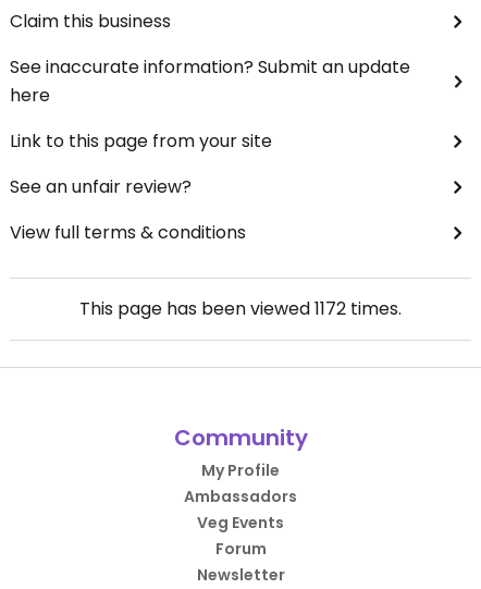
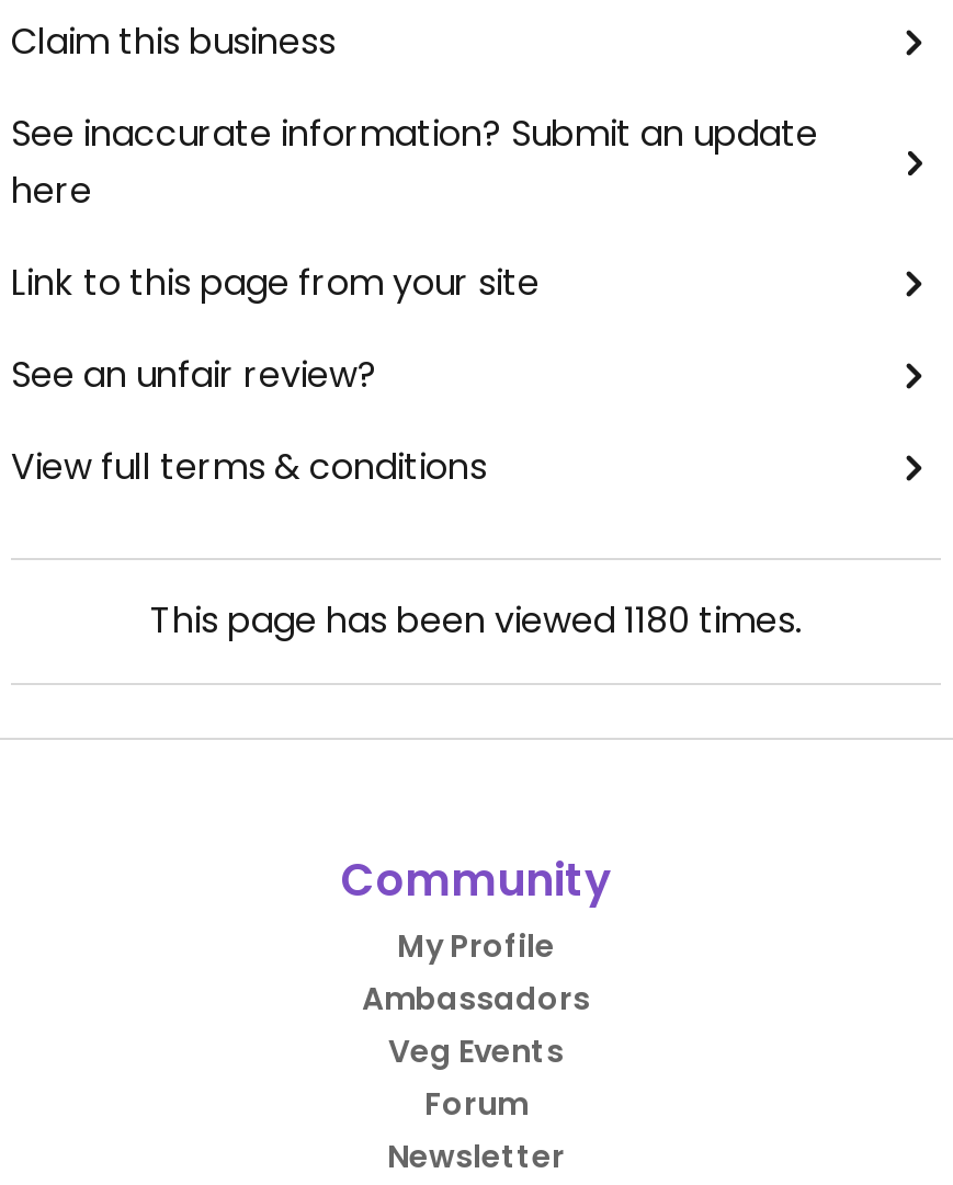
[79,296,402,321] This page has been viewed 1172 times. -> [150,595,802,646] This page has been viewed 1180 times.

